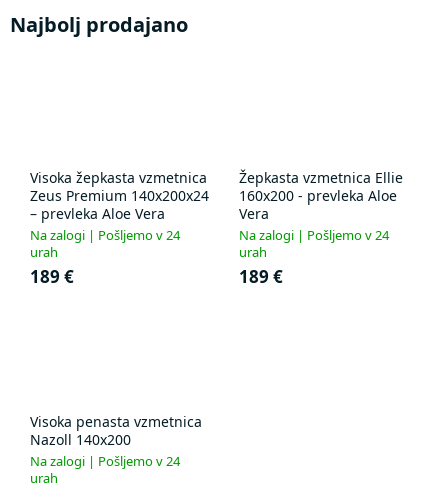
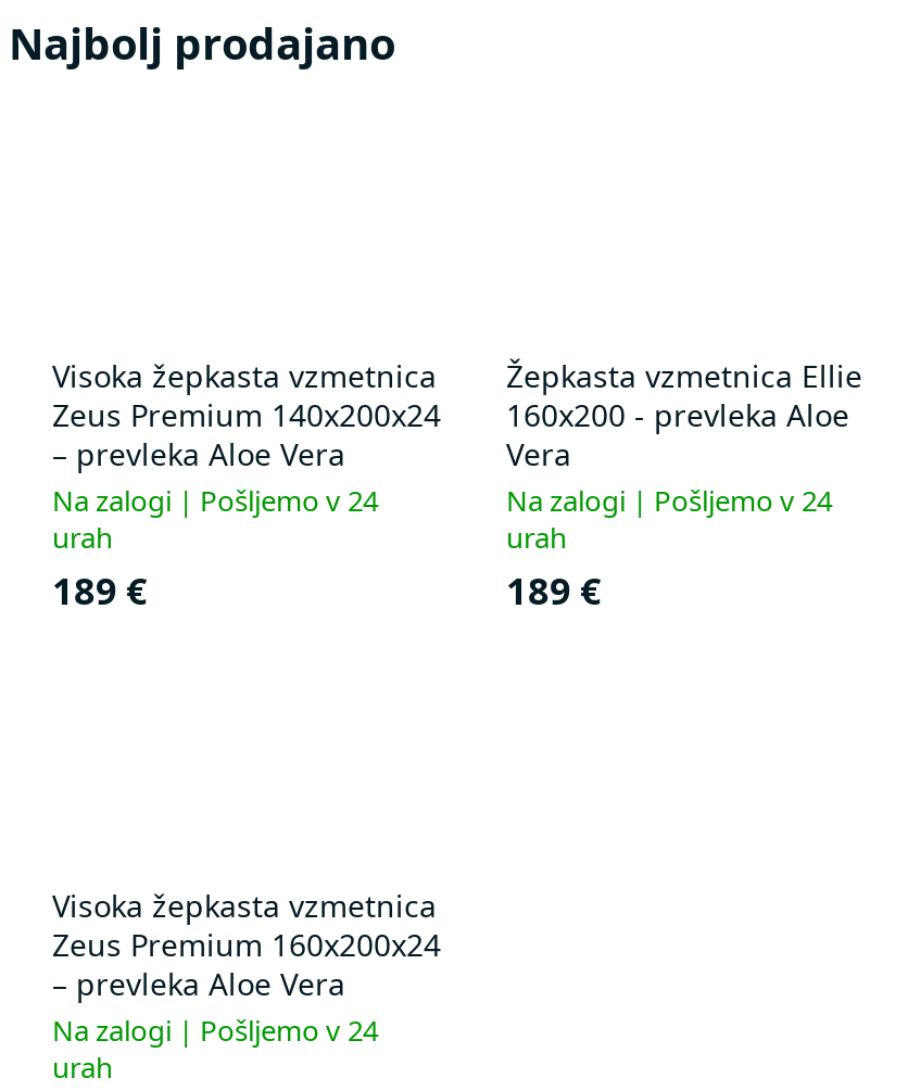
[30,412,202,449] Visoka penasta vzmetnica | Nazoll 140x200 -> [52,884,441,1004] Visoka žepkasta vzmetnica | Zeus Premium 160x200x24 | – prevleka Aloe Vera

